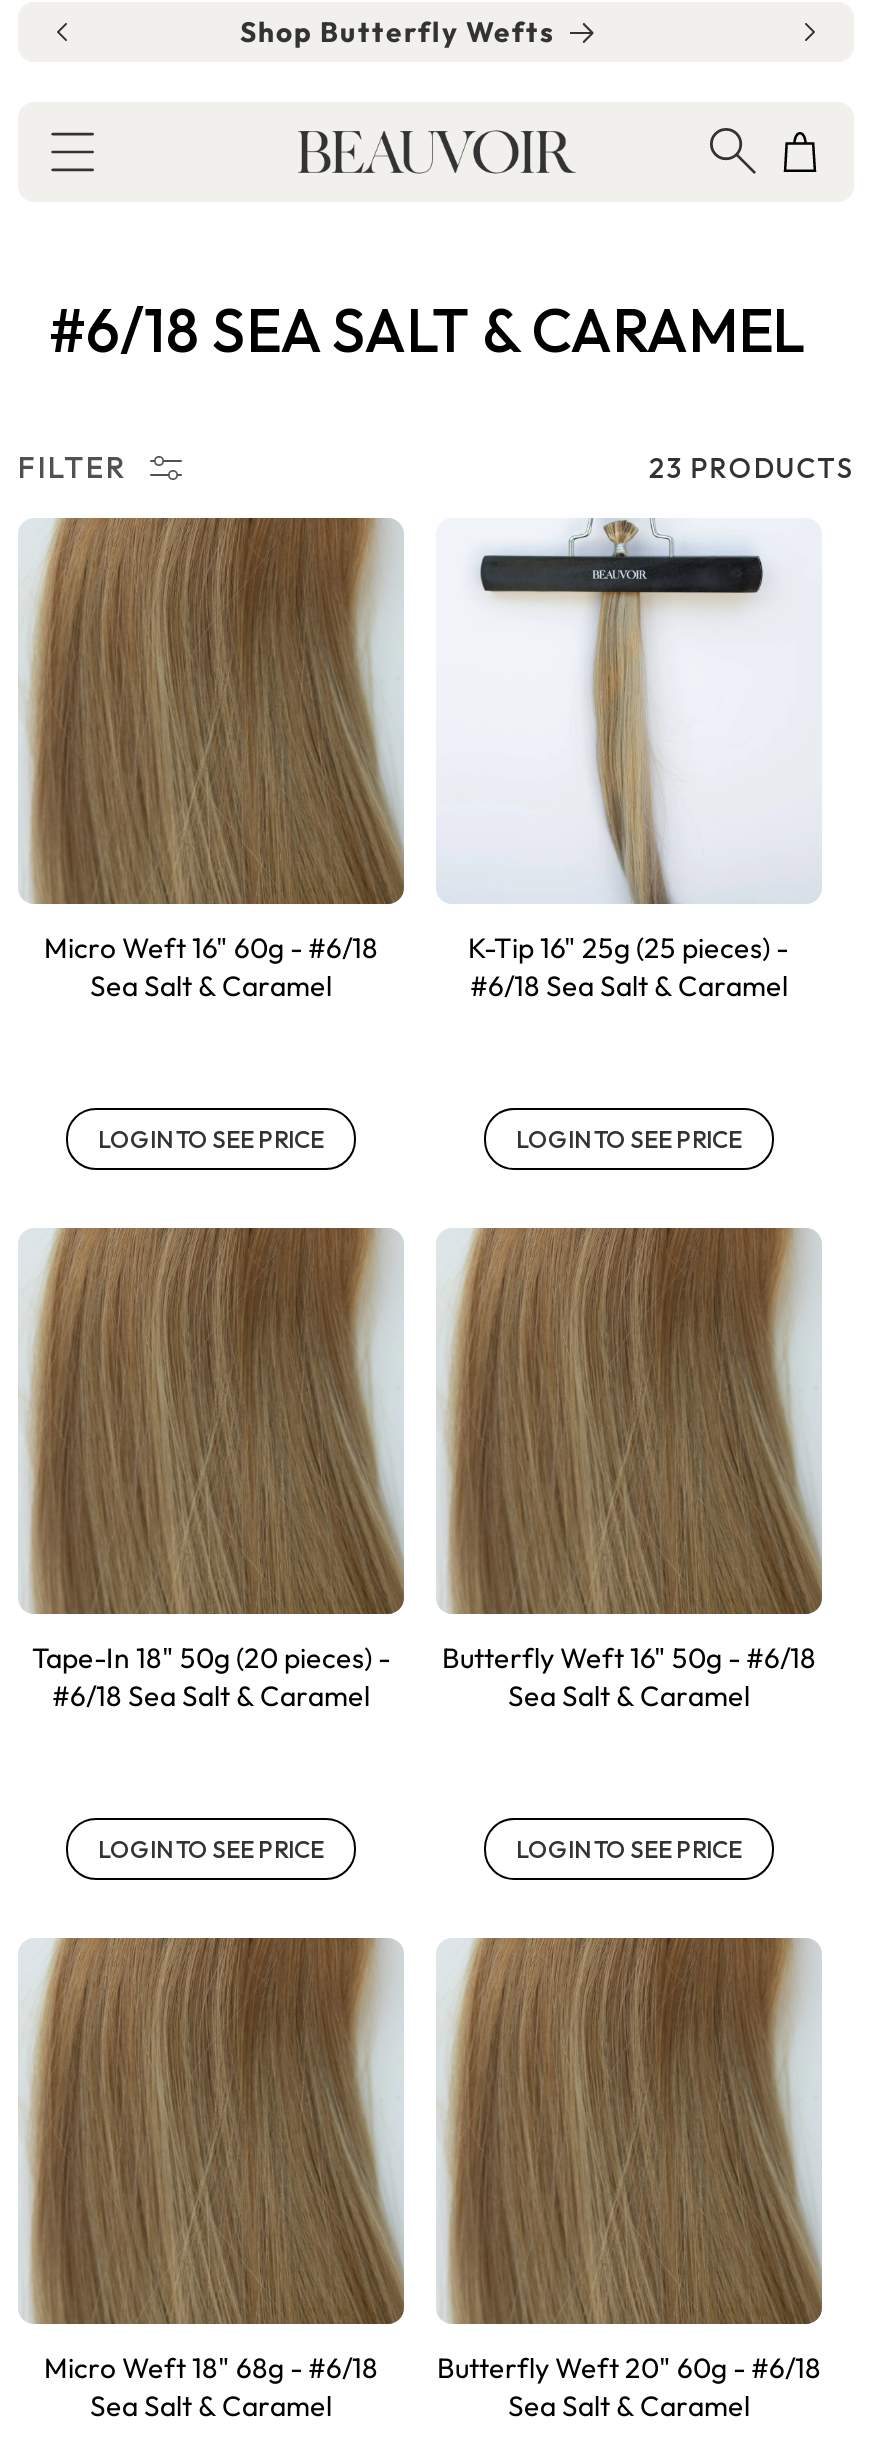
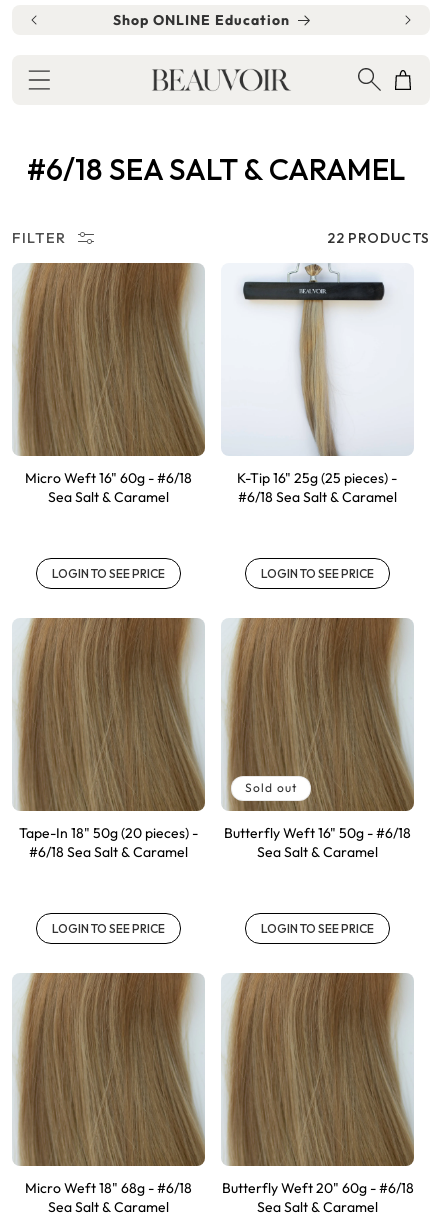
[240,14,554,50] Shop Butterfly Wefts -> [113,11,290,29] Shop ONLINE Education
[649,449,854,485] 23 PRODUCTS -> [327,228,430,246] 22 PRODUCTS
none -> [245,780,297,795] Sold out

